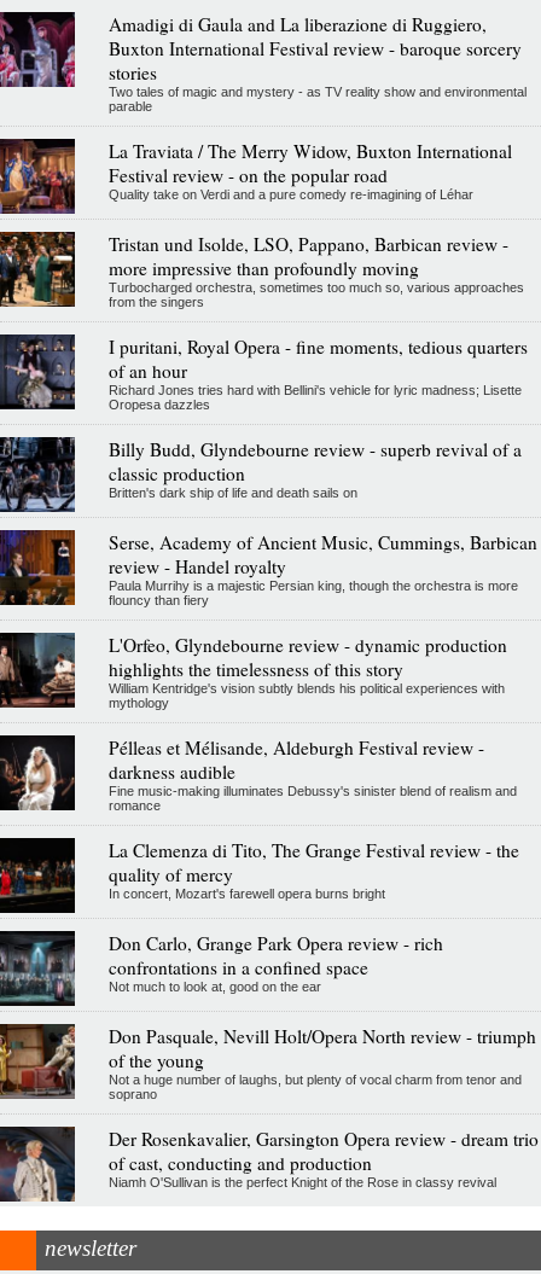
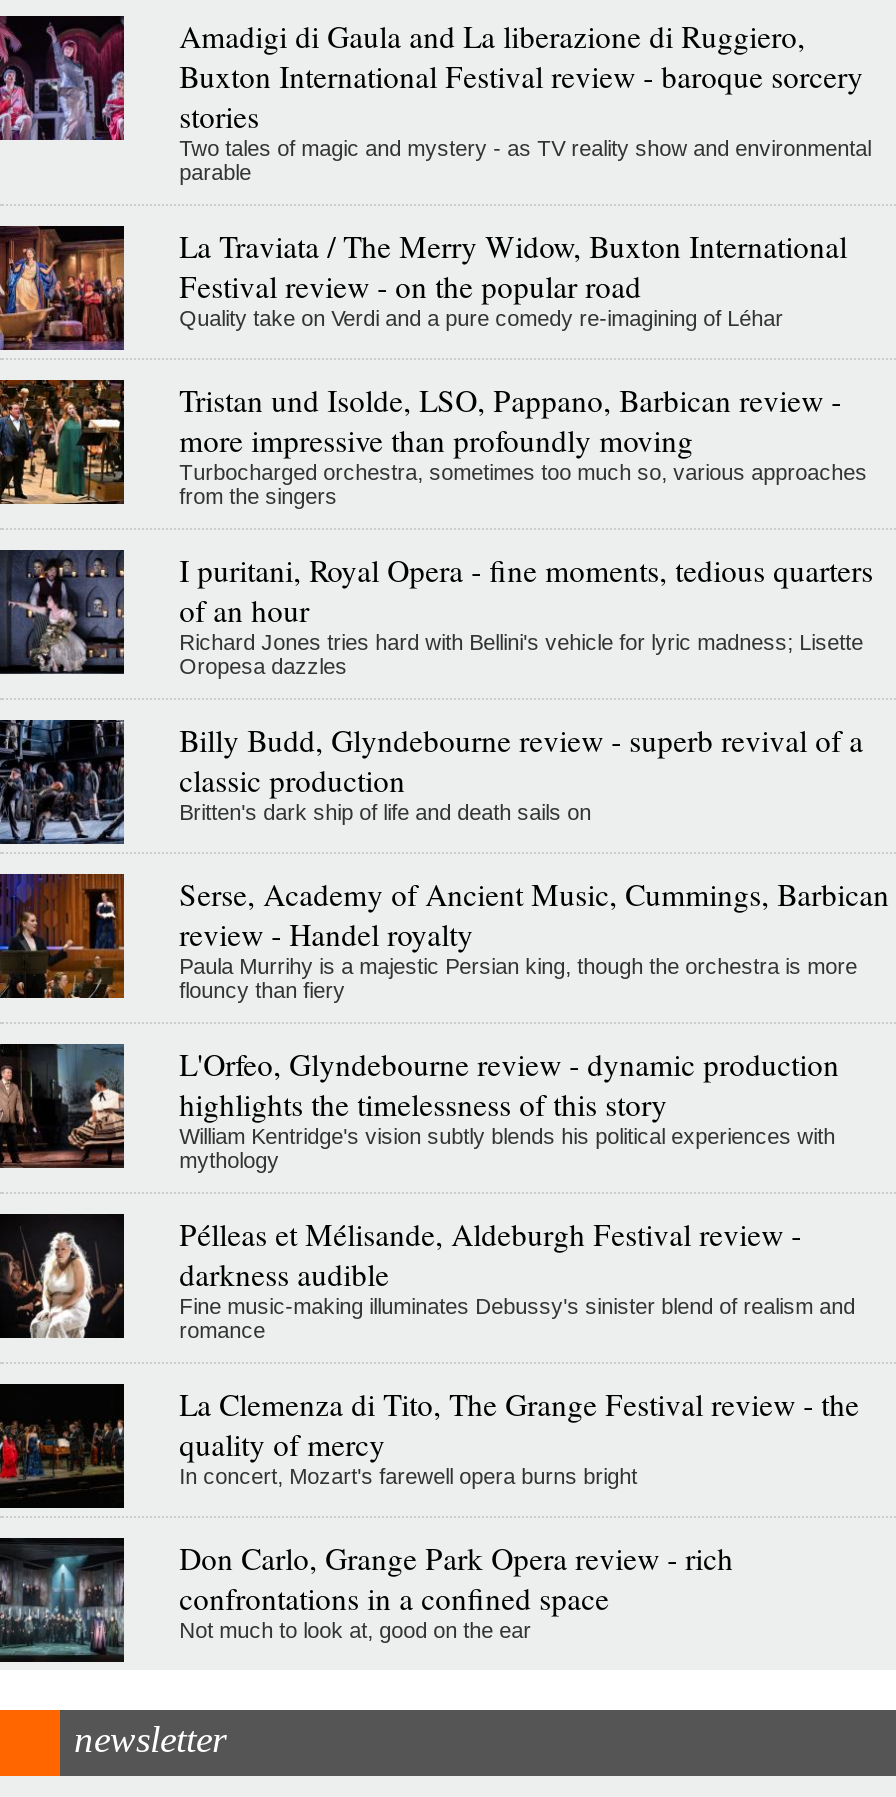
[4,1023,538,1189] [image] | Don Pasquale, Nevill Holt/Opera North review - triumph | of the young | Not a huge number of laughs, but plenty of vocal charm from tenor and | soprano | Der Rosenkavalier, Garsington Opera review - dream trio | of cast, conducting and production | Niamh O'Sullivan is the perfect Knight of the Rose in classy revival -> none
[4,1127,75,1202] [image] -> none

